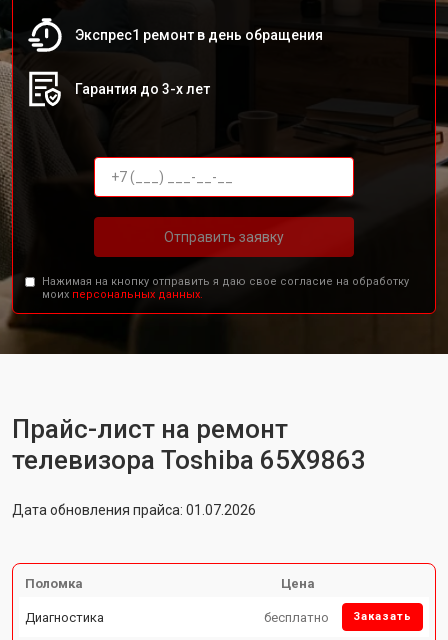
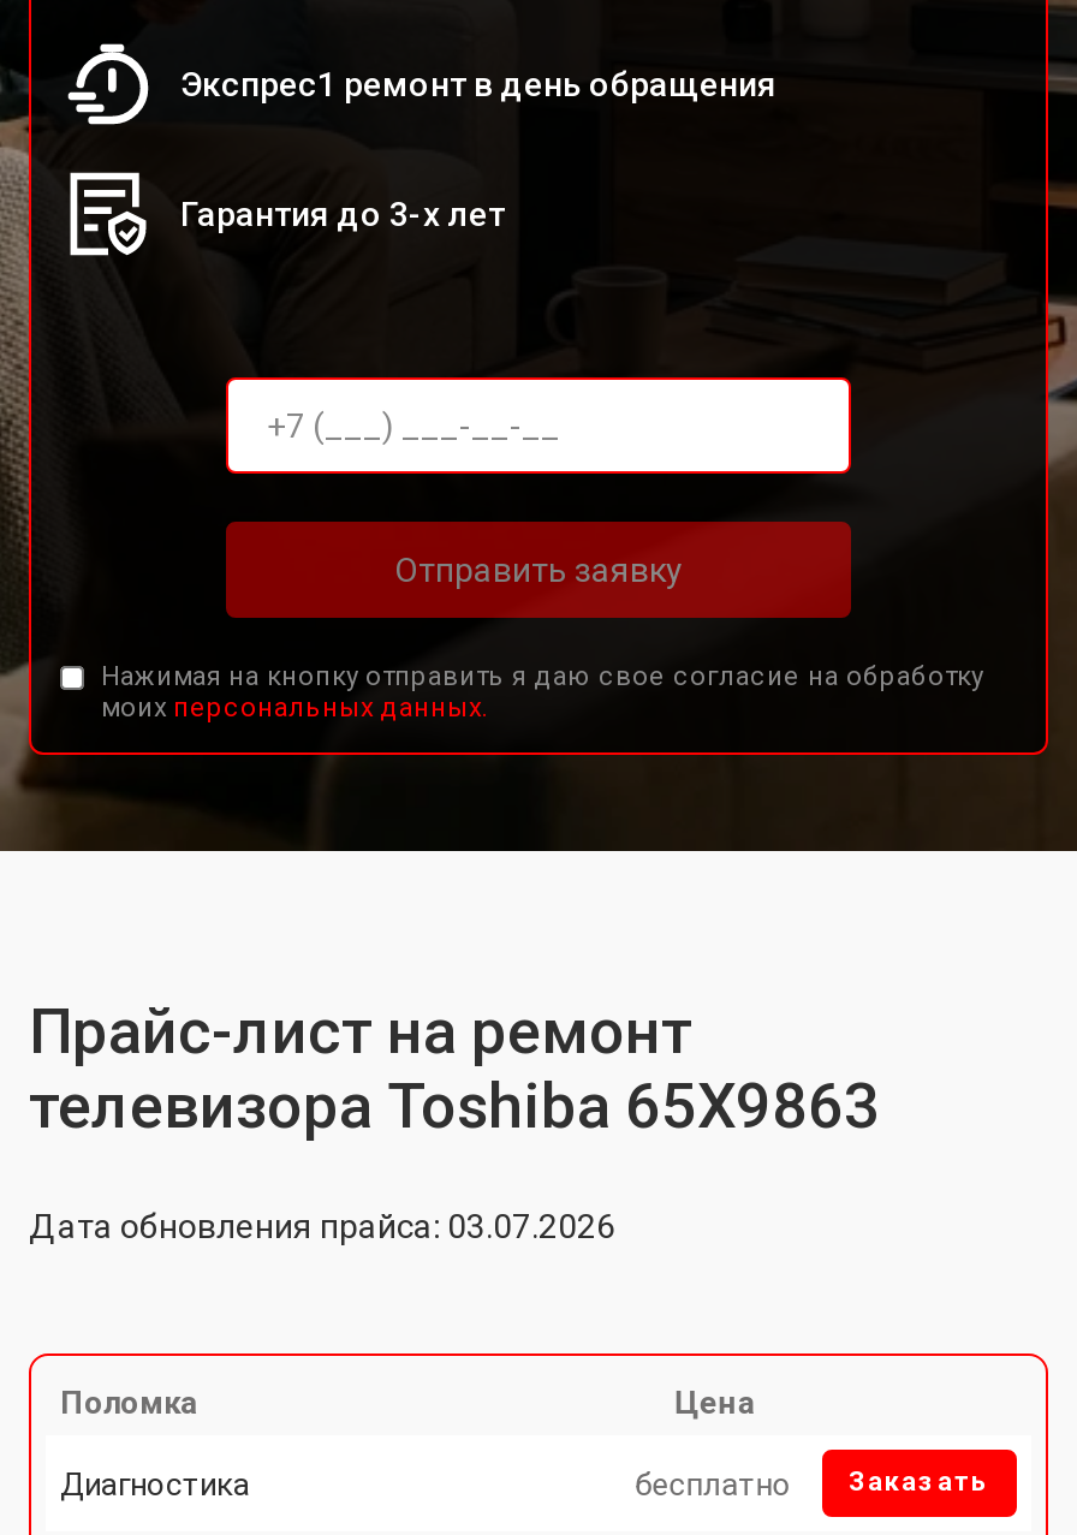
[12,502,256,518] Дата обновления прайса: 01.07.2026 -> [29,1207,615,1245] Дата обновления прайса: 03.07.2026

